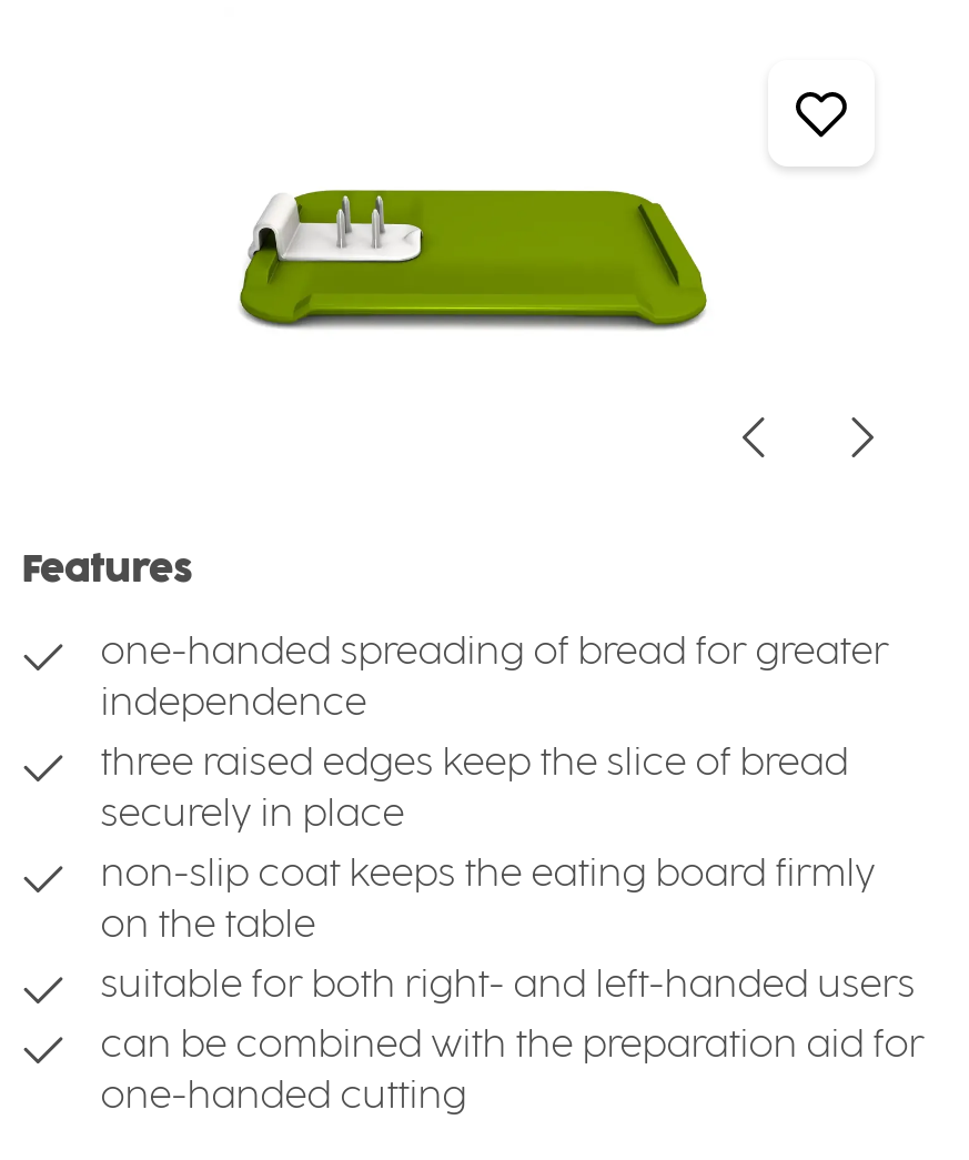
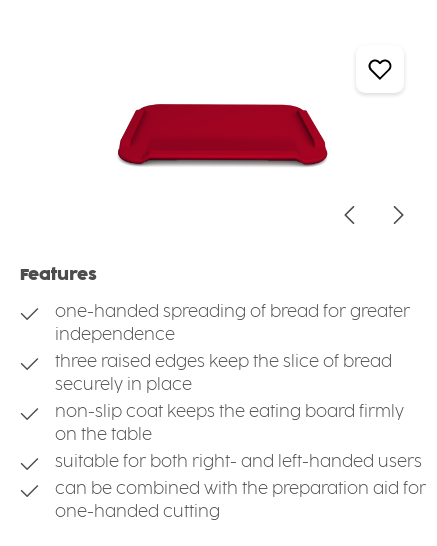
[238,189,708,326] [image] -> [117,103,328,165] [image]

